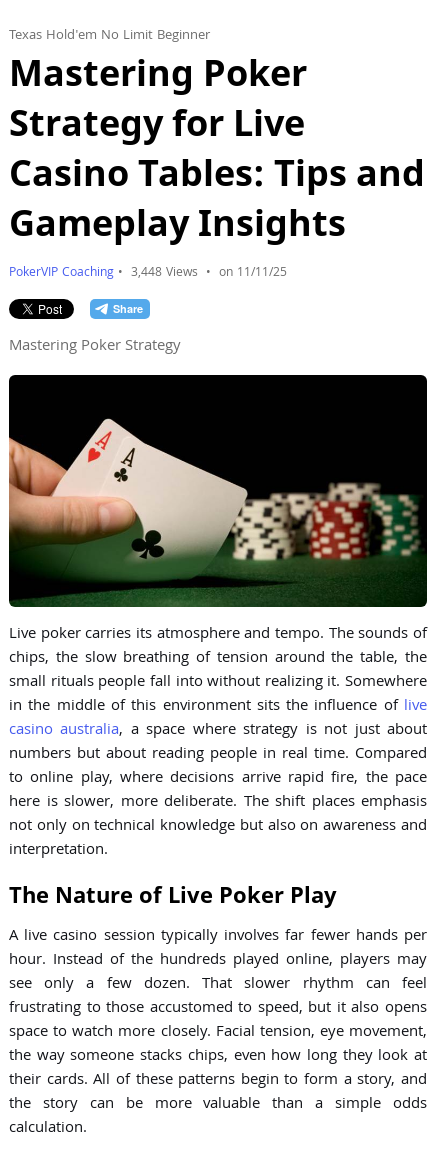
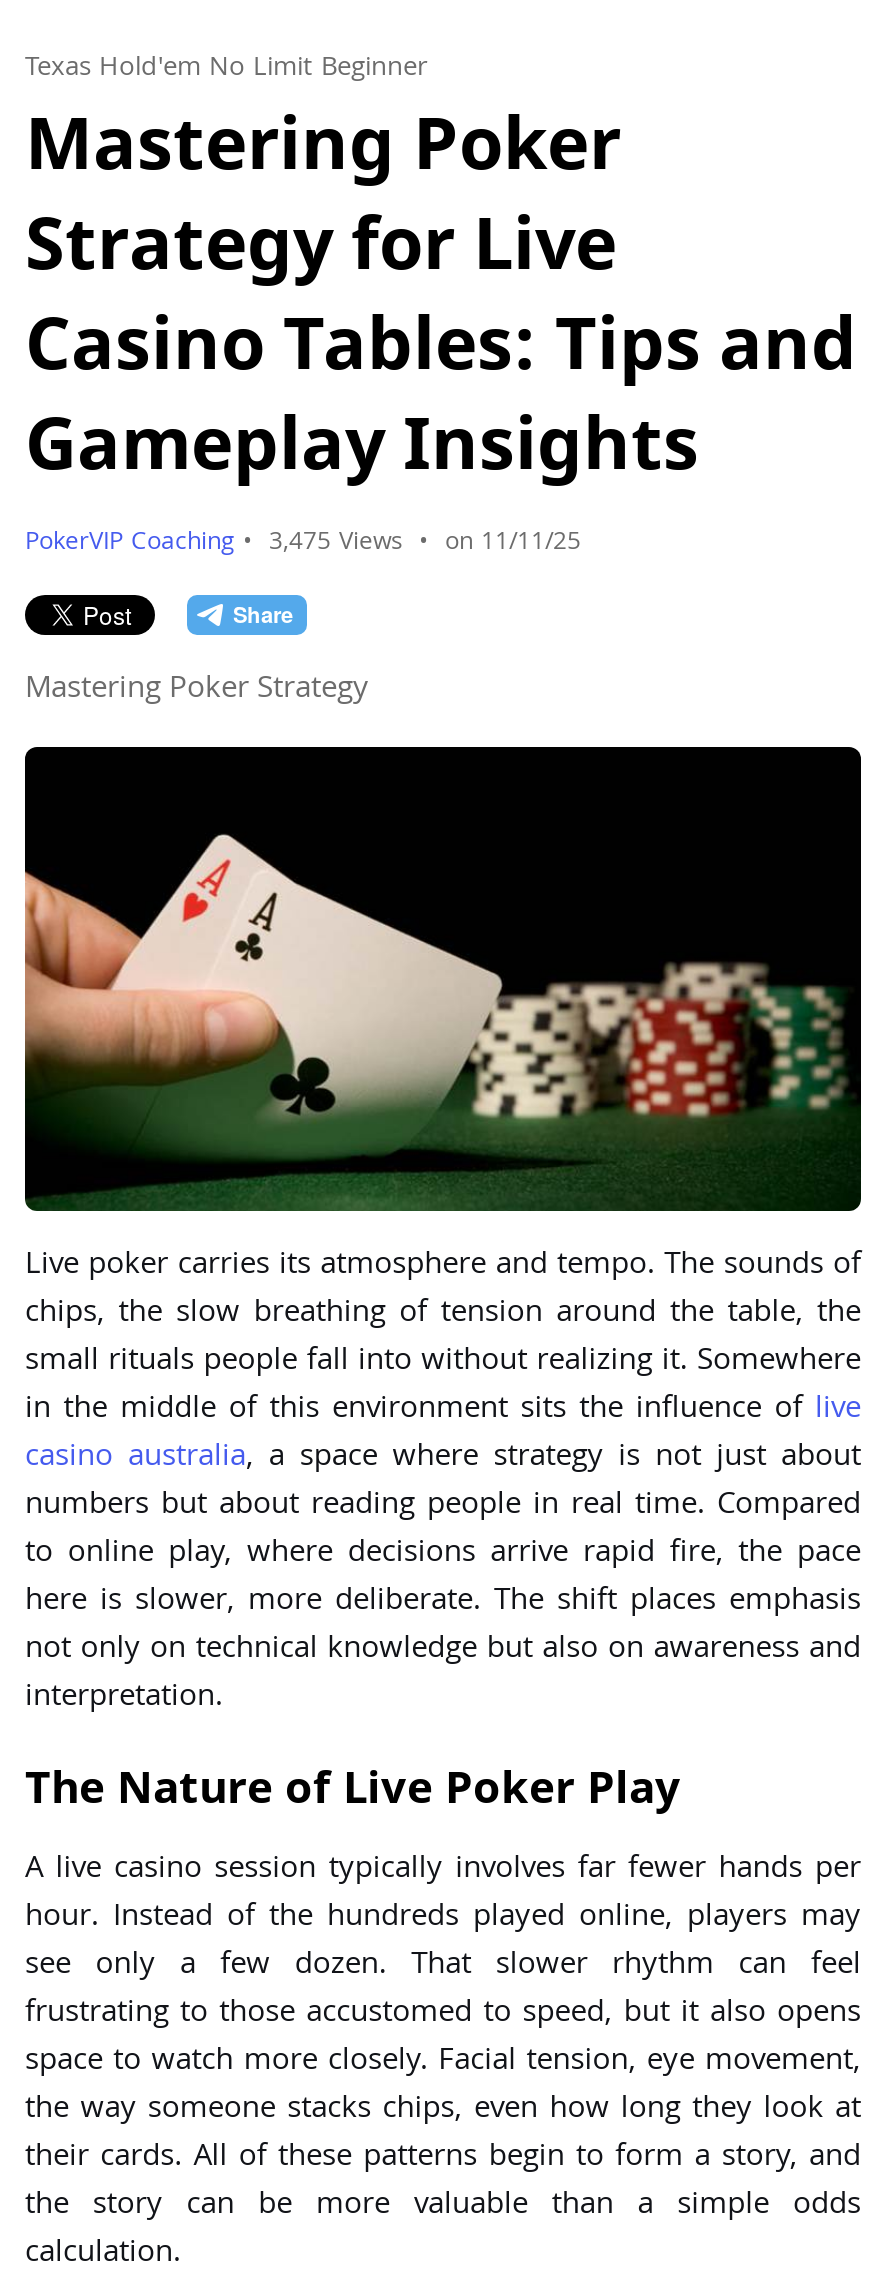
[9,263,287,284] PokerVIP Coaching • 3,448 Views • on 11/11/25 -> [25,523,581,565] PokerVIP Coaching • 3,475 Views • on 11/11/25

